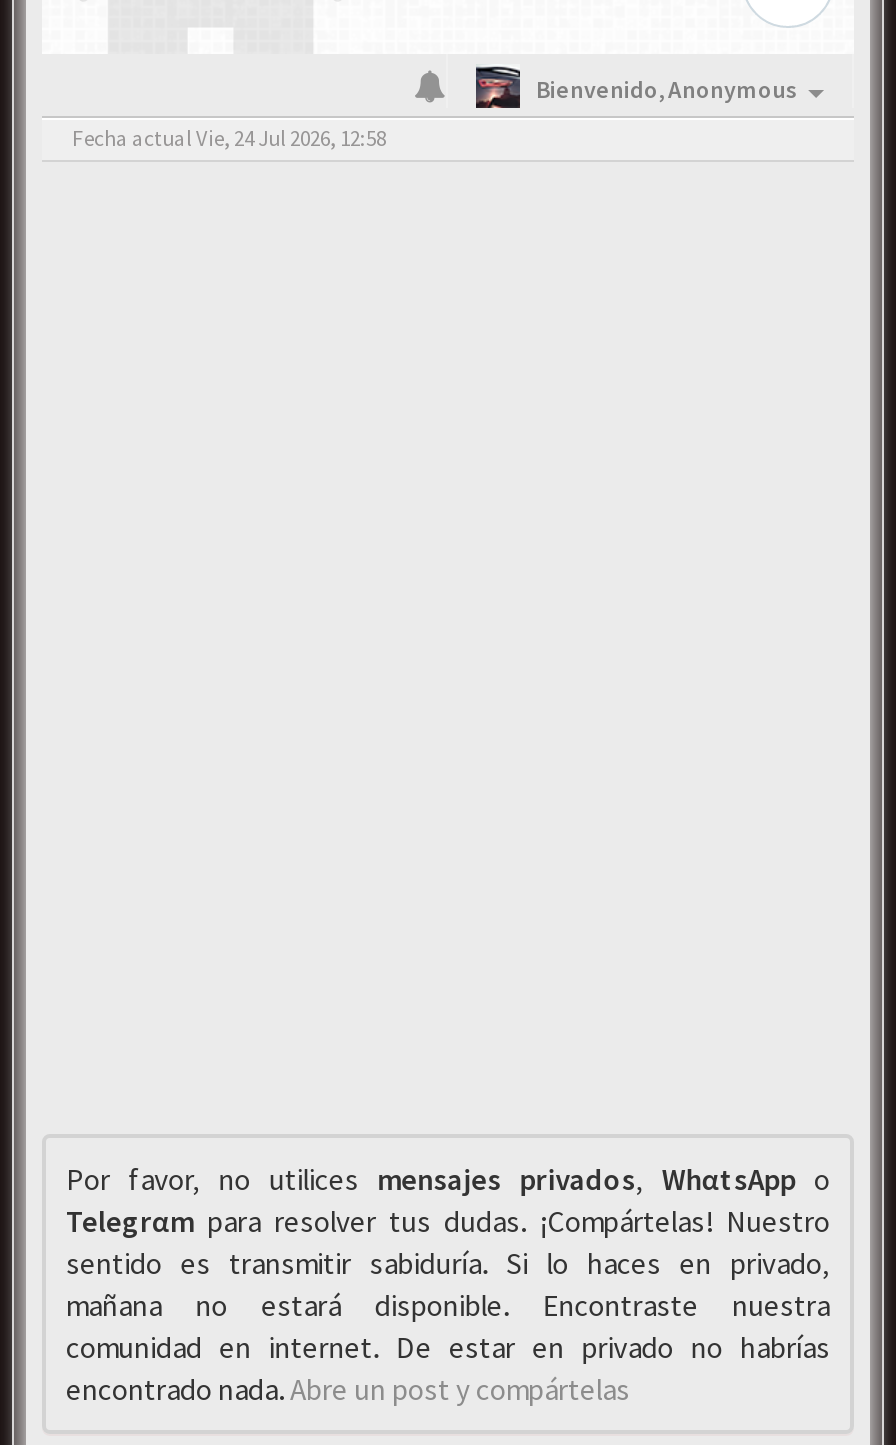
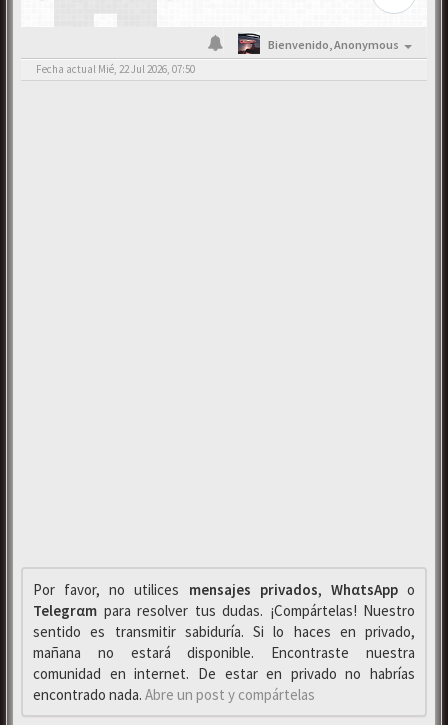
[72,124,386,152] Fecha actual Vie, 24 Jul 2026, 12:58 -> [36,62,195,76] Fecha actual Mié, 22 Jul 2026, 07:50

